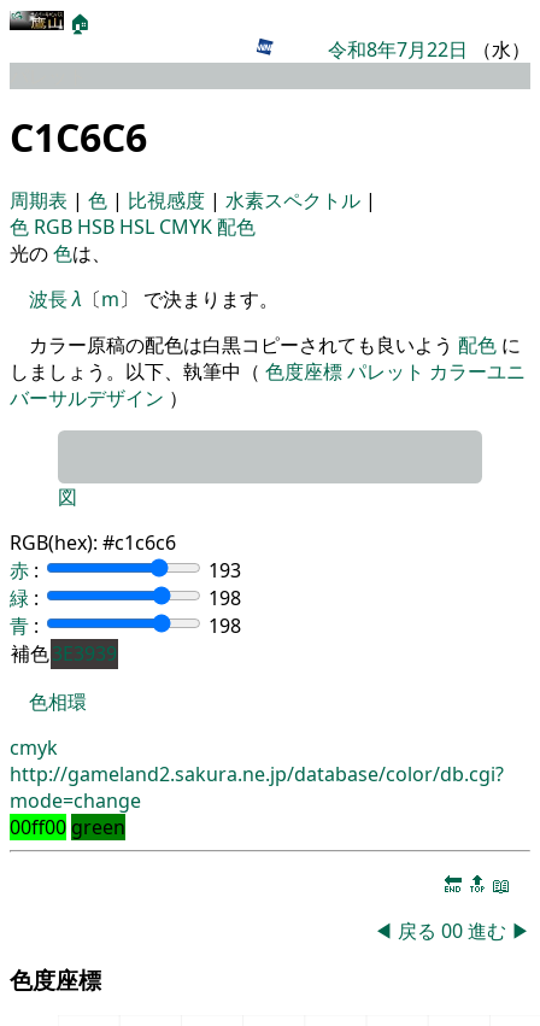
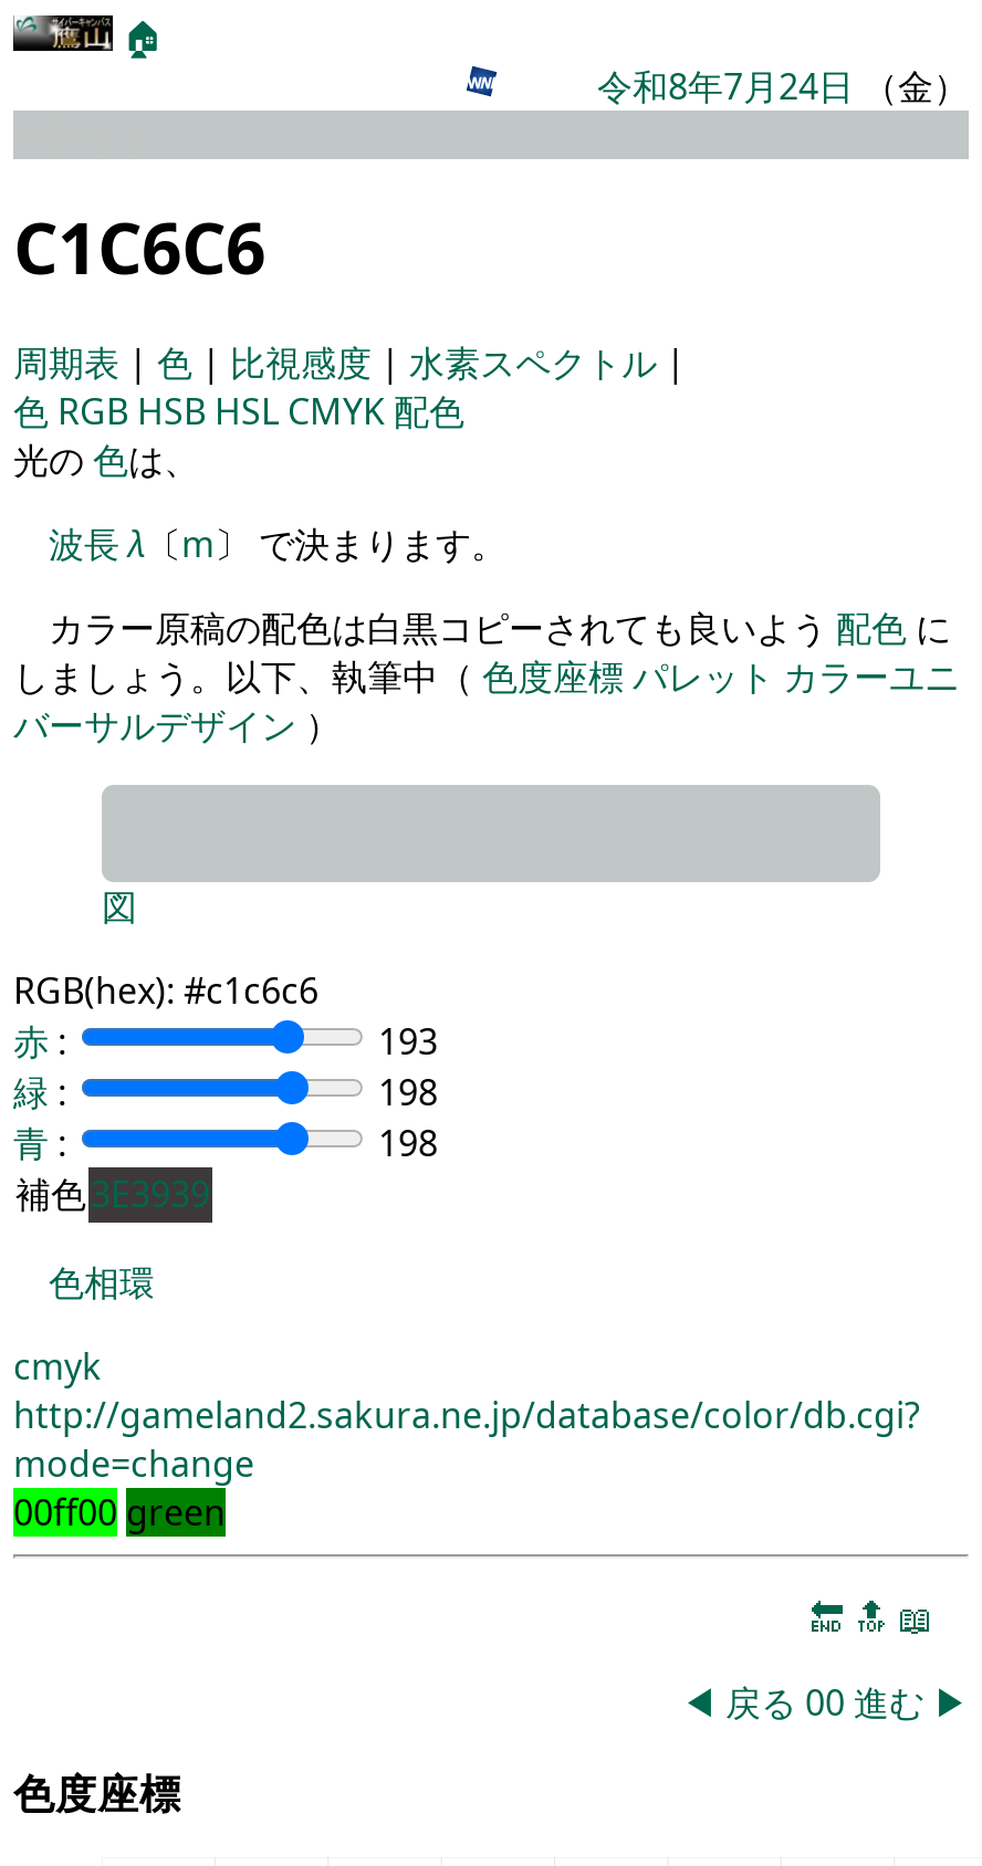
[328,36,530,63] 令和8年7月22日（水） -> [597,62,969,111] 令和8年7月24日（金）

